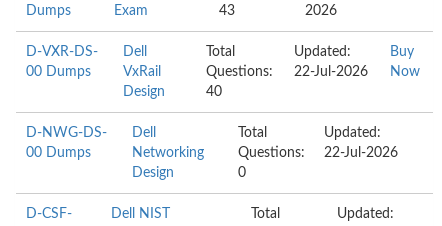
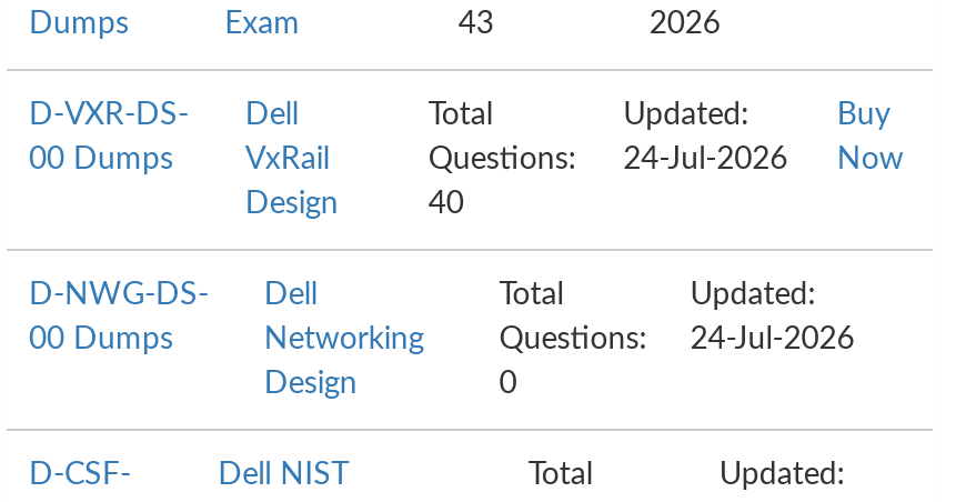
[206,65,420,79] Questions: 22-Jul-2026 Now -> [428,144,903,175] Questions: 24-Jul-2026 Now
[238,146,398,160] Questions: 22-Jul-2026 -> [499,324,854,355] Questions: 24-Jul-2026

